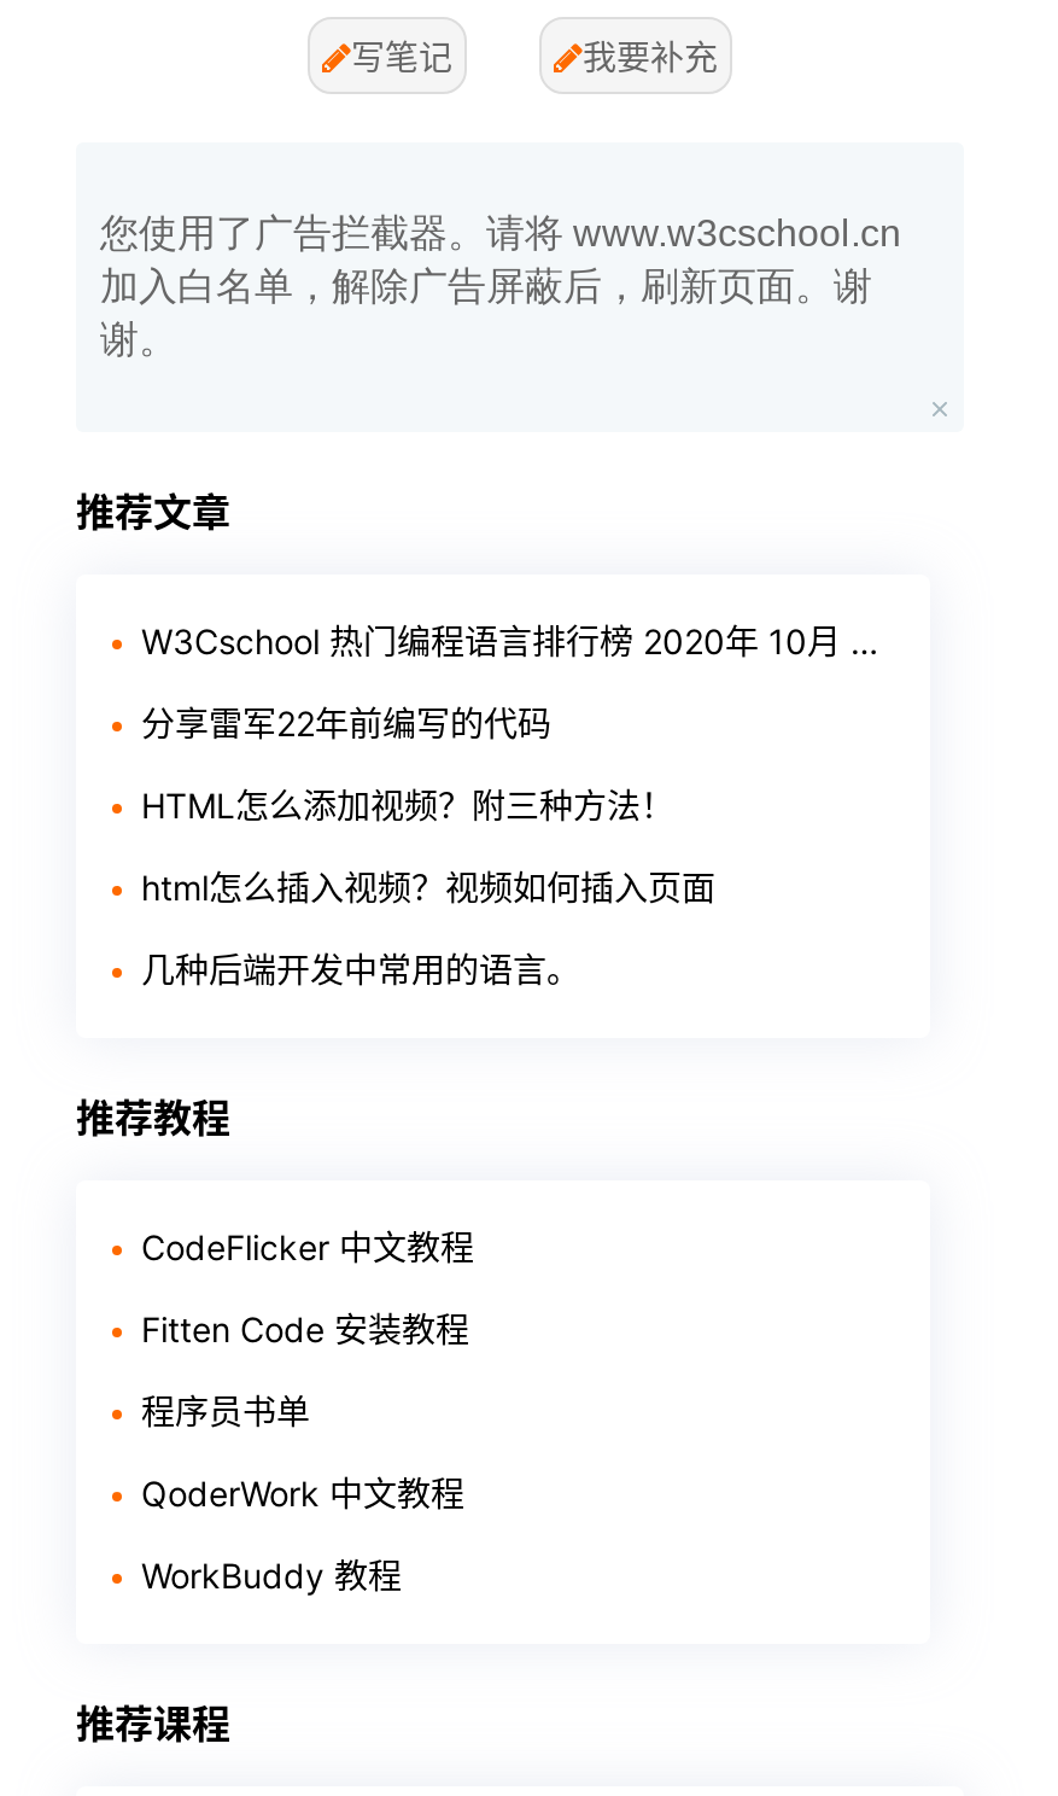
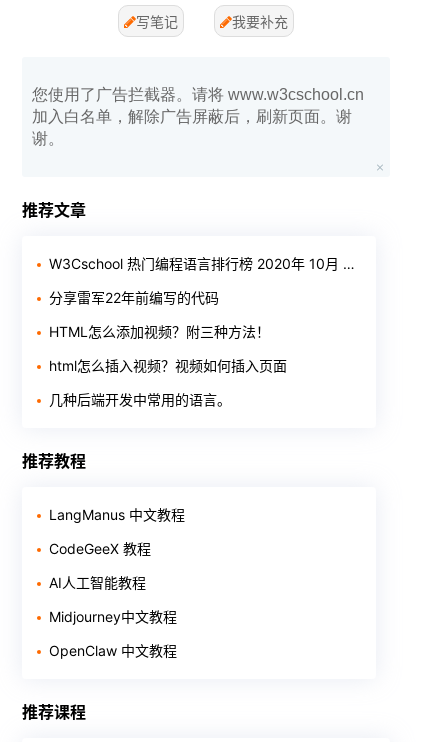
[141,1226,474,1267] CodeFlicker 中文教程 -> [49,506,185,523] LangManus 中文教程
[141,1308,469,1349] Fitten Code 安装教程 -> [49,540,151,557] CodeGeeX 教程
[141,1390,310,1431] 程序员书单 -> [49,574,146,591] AI人工智能教程
[141,1473,464,1514] QoderWork 中文教程 -> [49,608,177,625] Midjourney中文教程
[141,1555,402,1596] WorkBuddy 教程 -> [49,642,177,659] OpenClaw 中文教程

